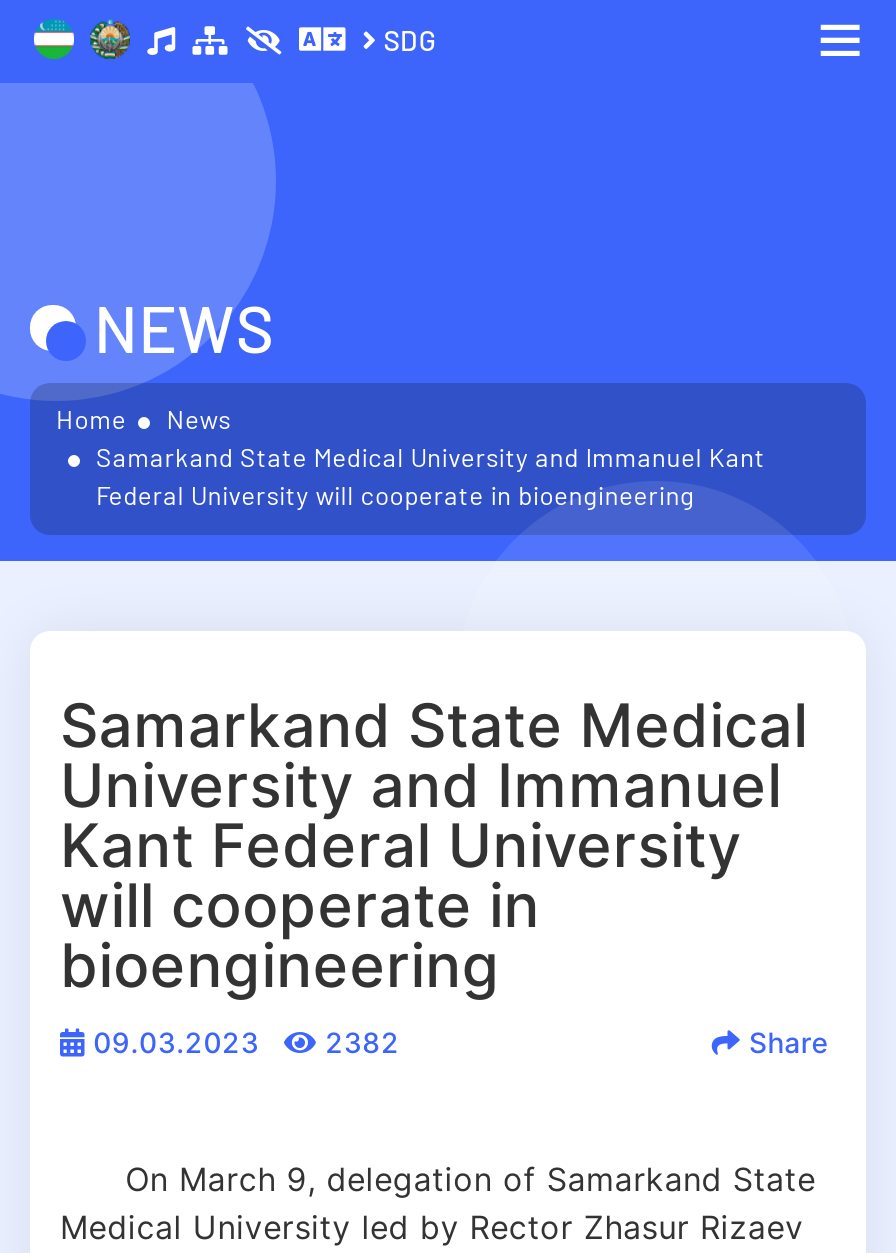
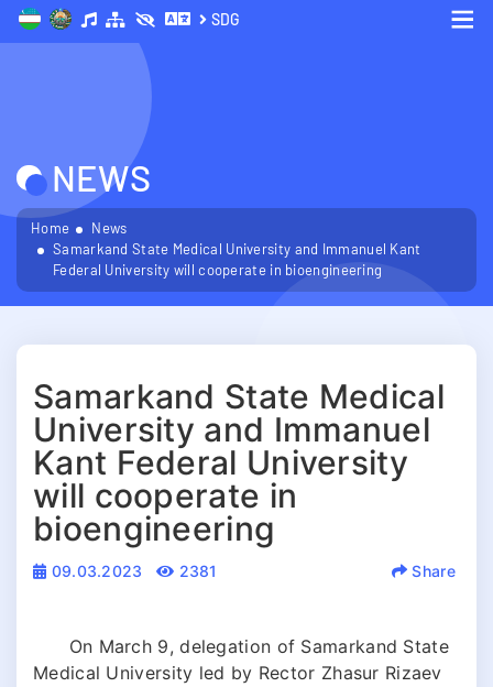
[93,1025,400,1059] 09.03.2023 2382 -> [51,562,218,580] 09.03.2023 2381

